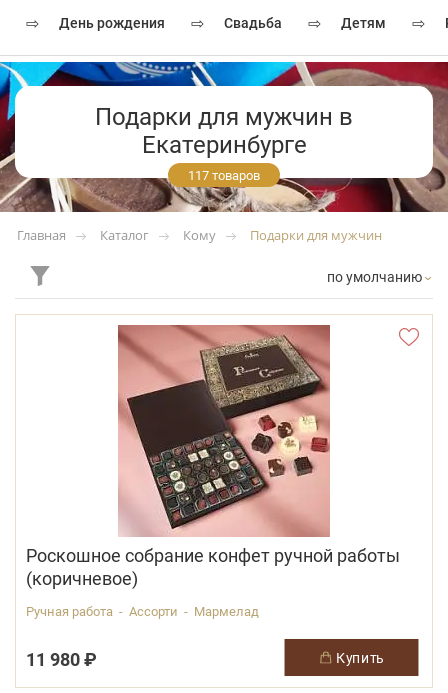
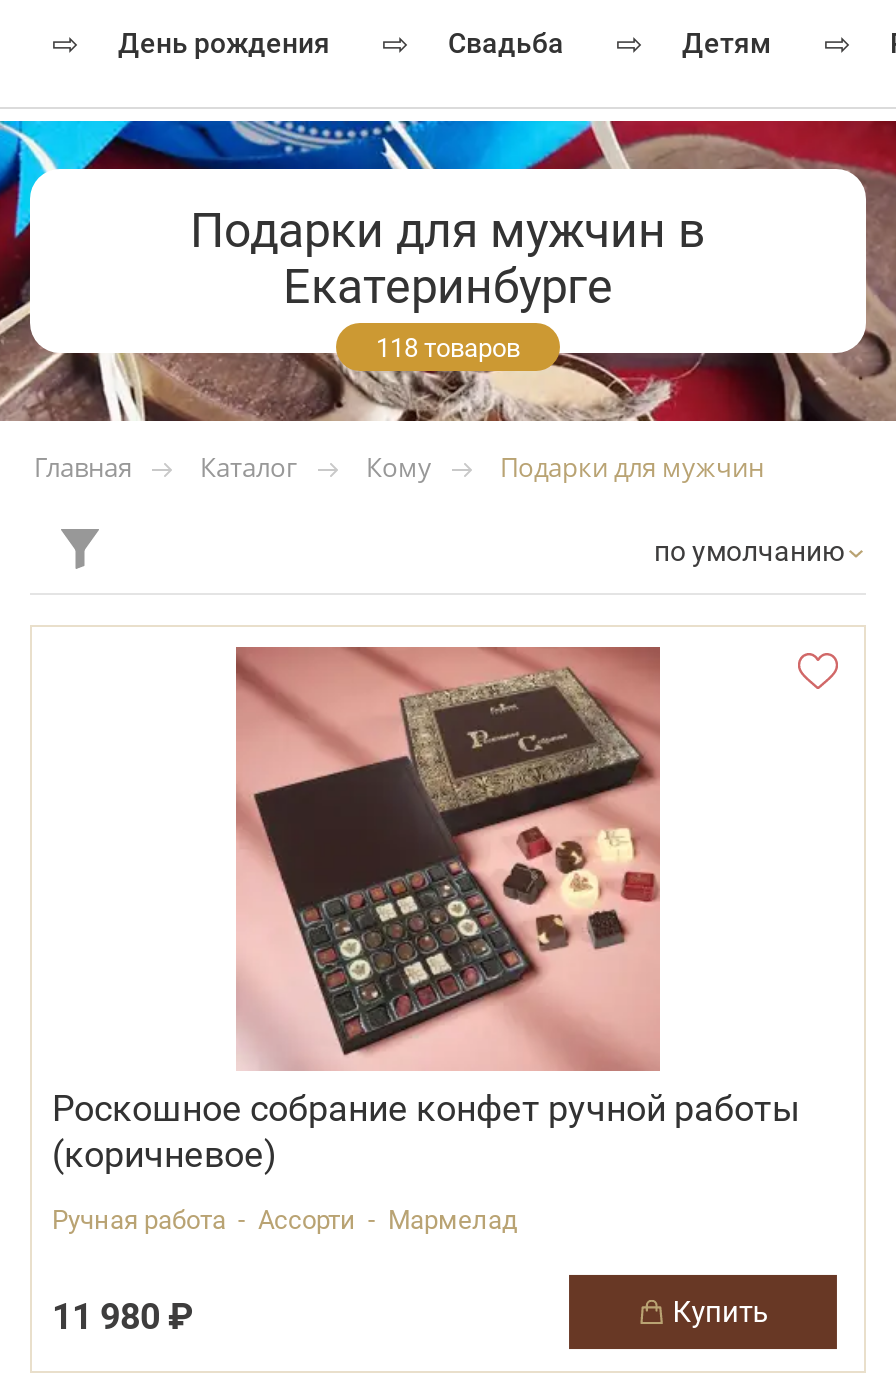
[188,166,260,184] 117 товаров -> [376,329,520,365] 118 товаров

